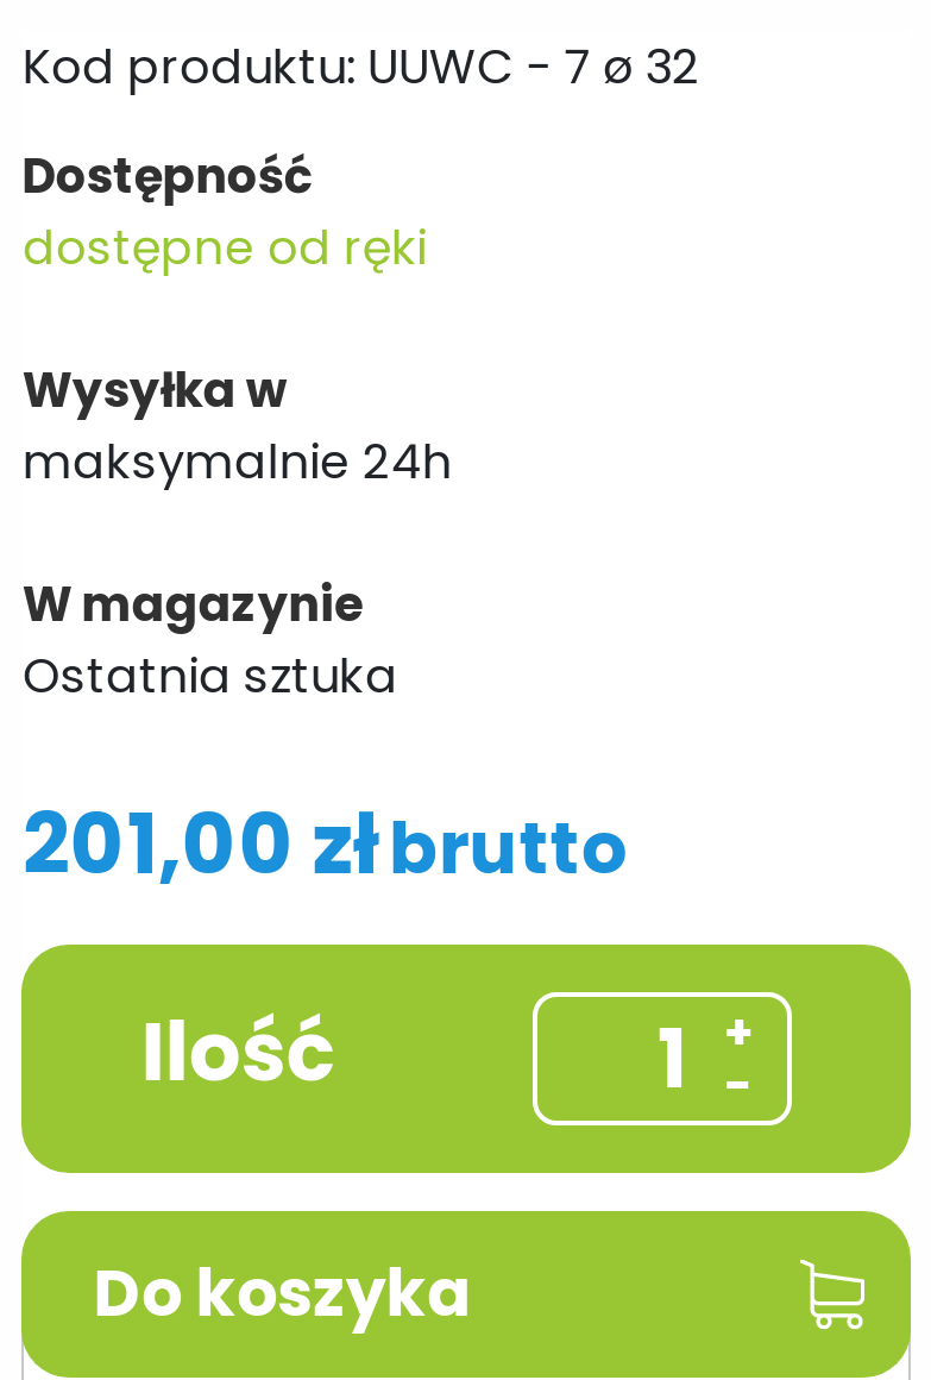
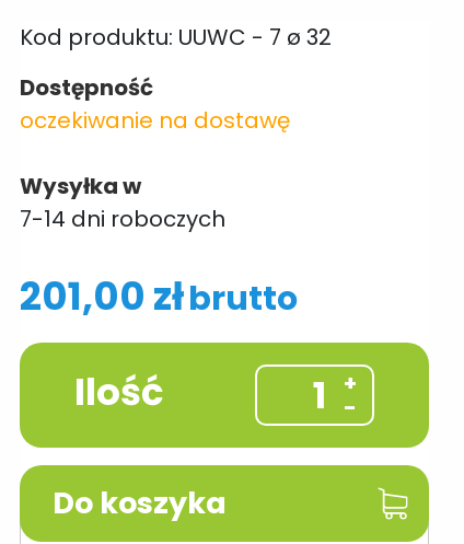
[22,213,427,280] dostępne od ręki -> [20,105,290,135] oczekiwanie na dostawę
[22,427,453,708] maksymalnie 24h | W magazynie | Ostatnia sztuka -> [20,203,226,234] 7-14 dni roboczych

